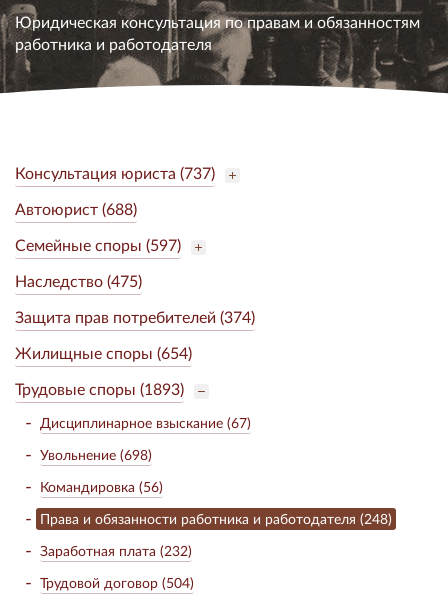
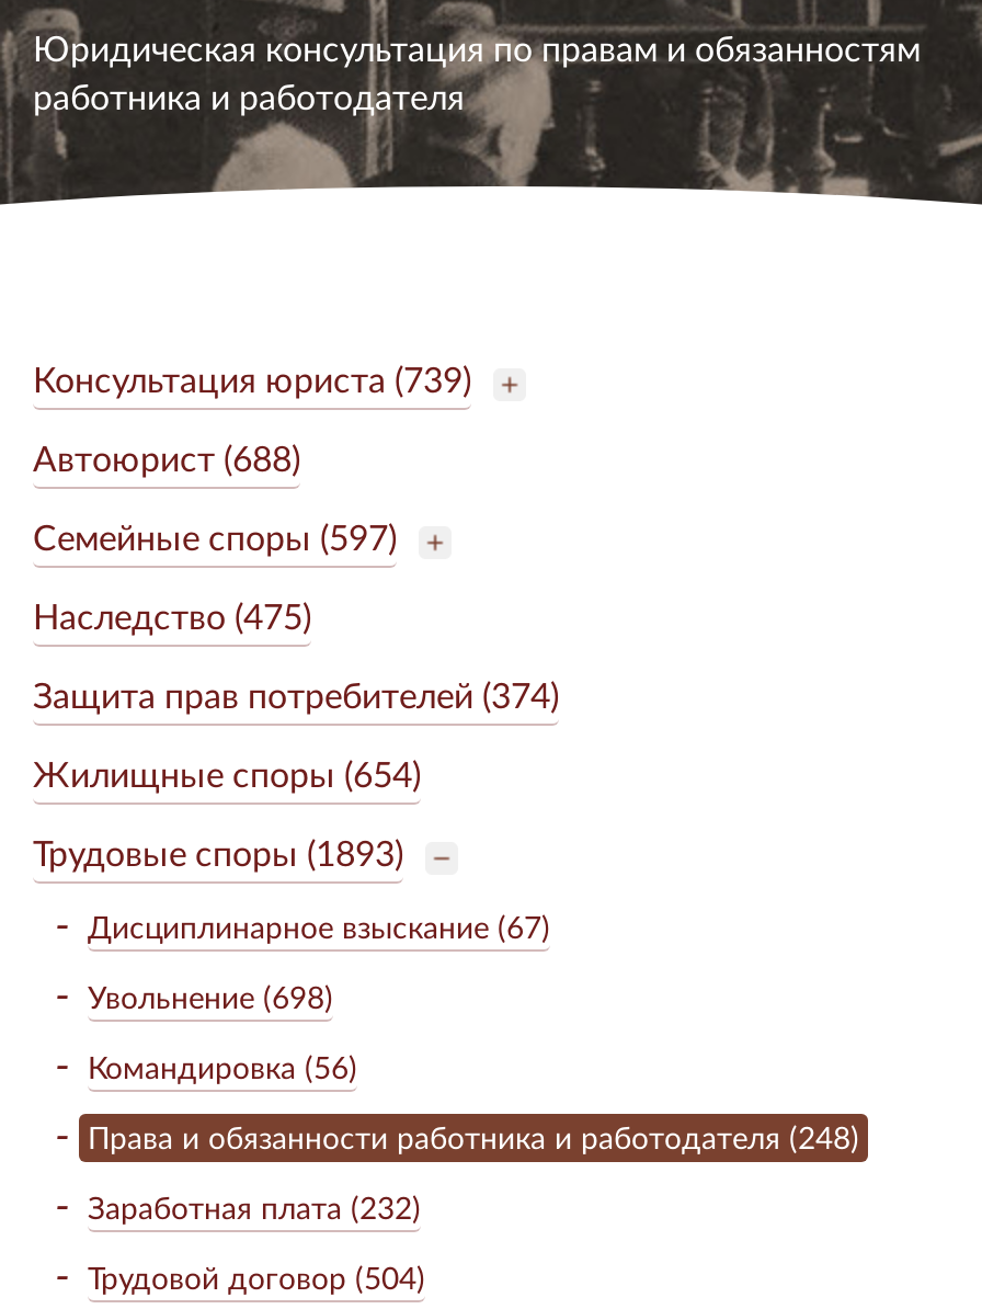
[15,163,215,182] Консультация юриста (737) -> [33,357,471,399] Консультация юриста (739)

